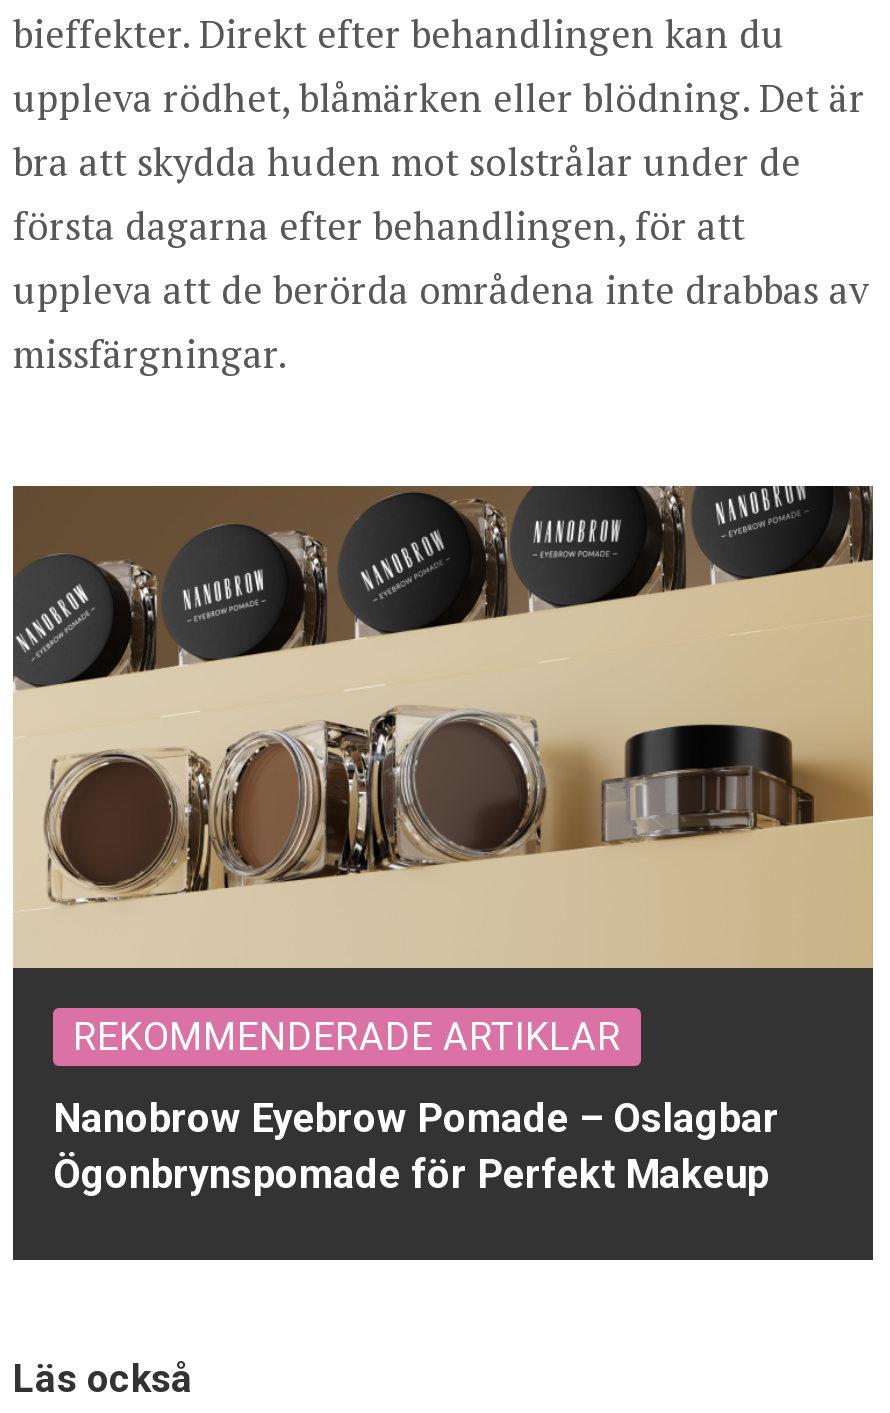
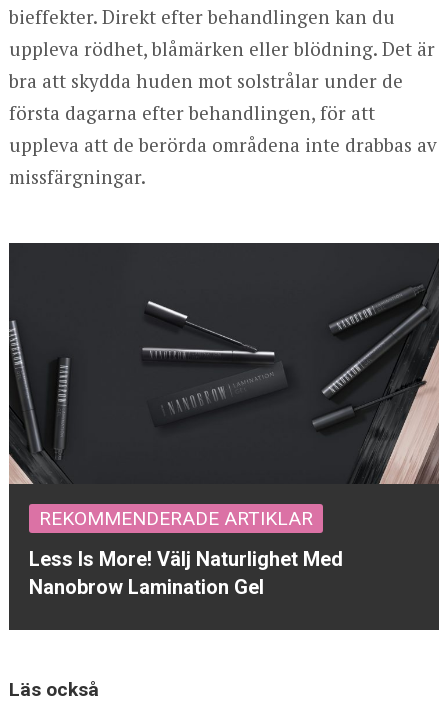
[13,484,875,970] [image] -> [8,242,440,484] [image]
[53,1095,779,1199] Nanobrow Eyebrow Pomade – Oslagbar | Ögonbrynspomade för Perfekt Makeup -> [29,547,343,599] Less Is More! Välj Naturlighet Med | Nanobrow Lamination Gel

